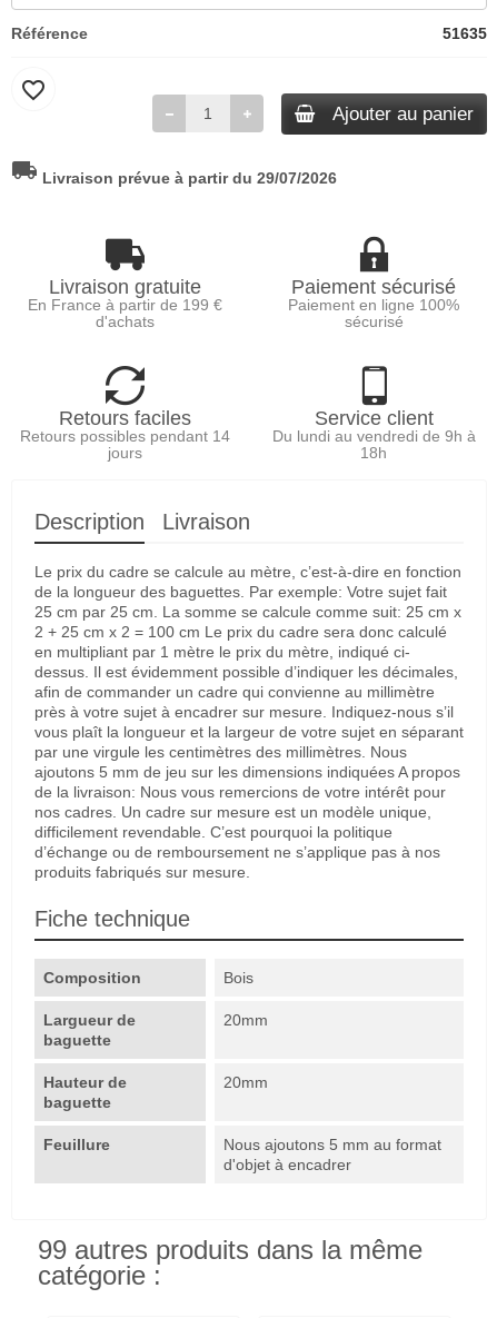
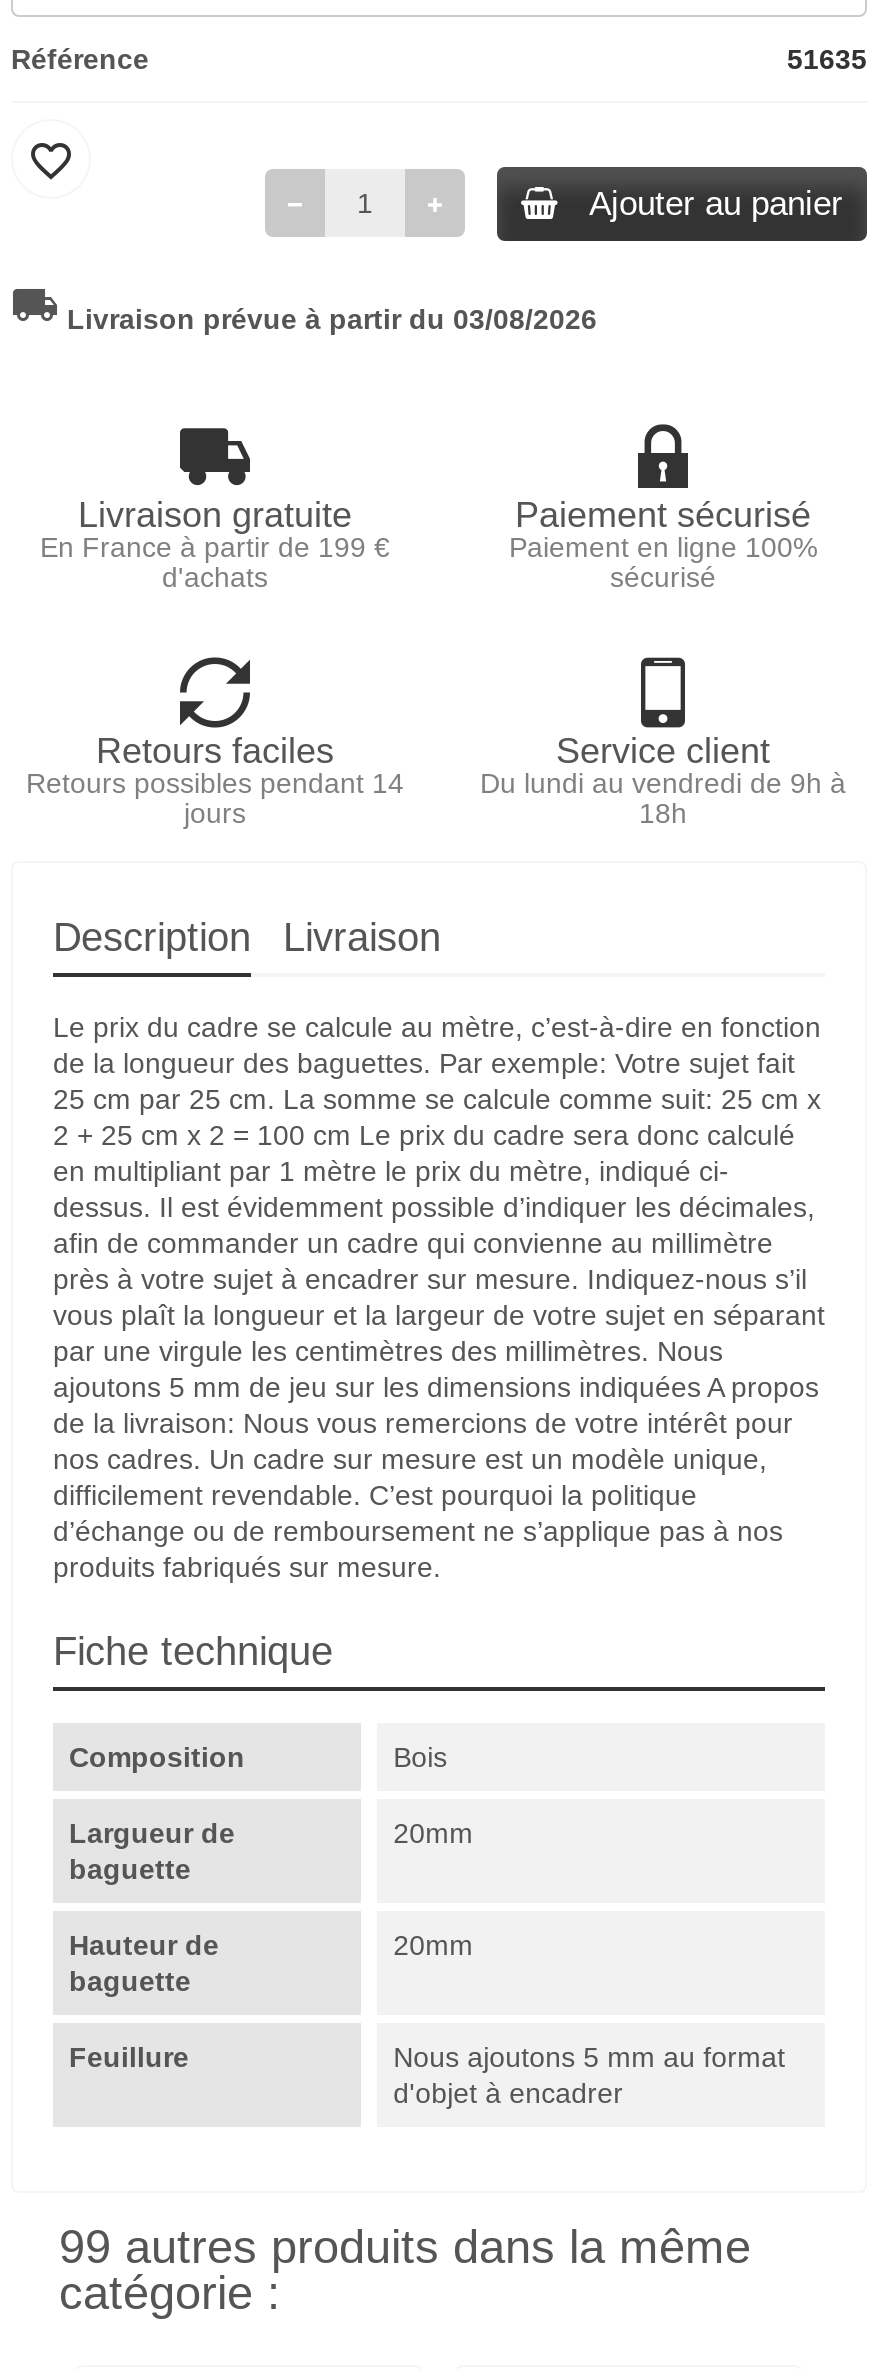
[11,157,337,187] local_shipping Livraison prévue à partir du 29/07/2026 -> [11,281,597,335] local_shipping Livraison prévue à partir du 03/08/2026

